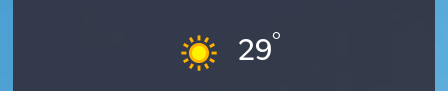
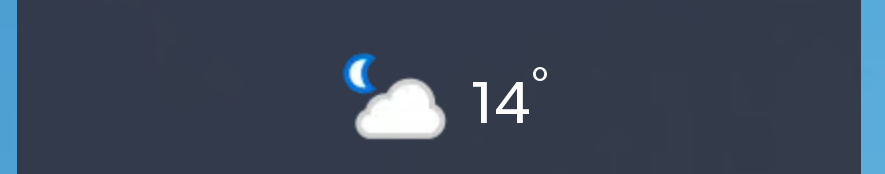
[176,25,281,72] [image] | 29° -> [341,51,549,143] [image] | 14°

